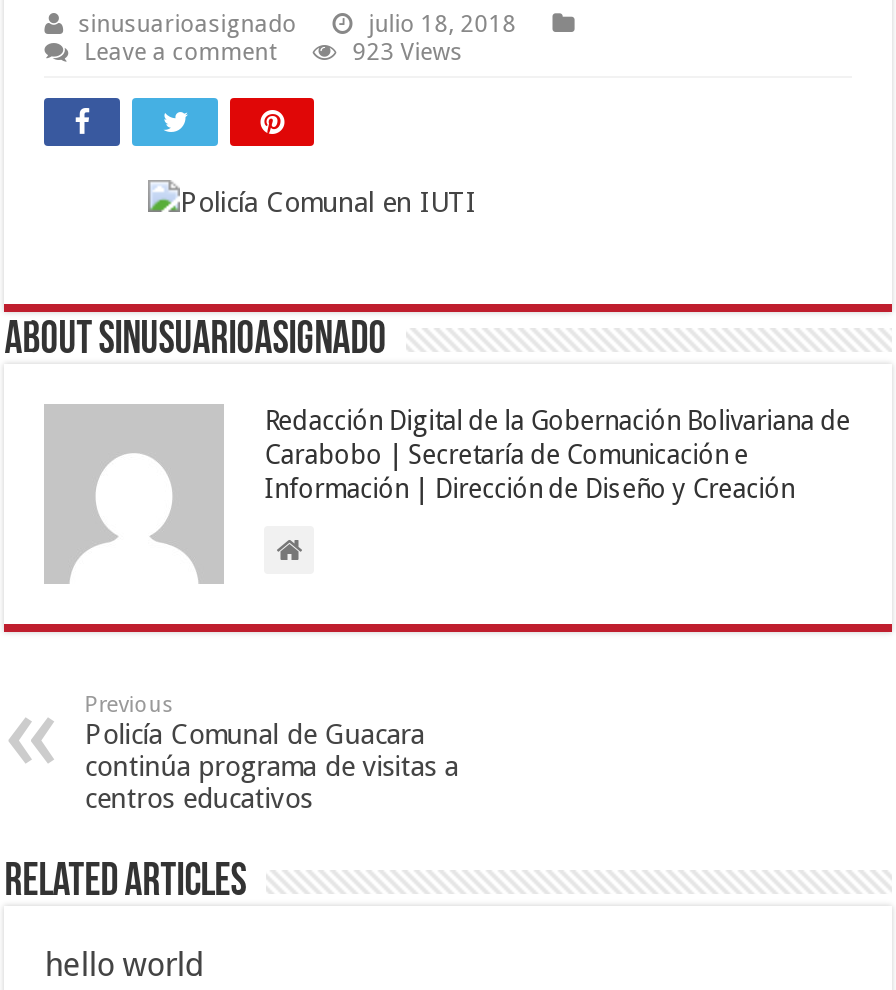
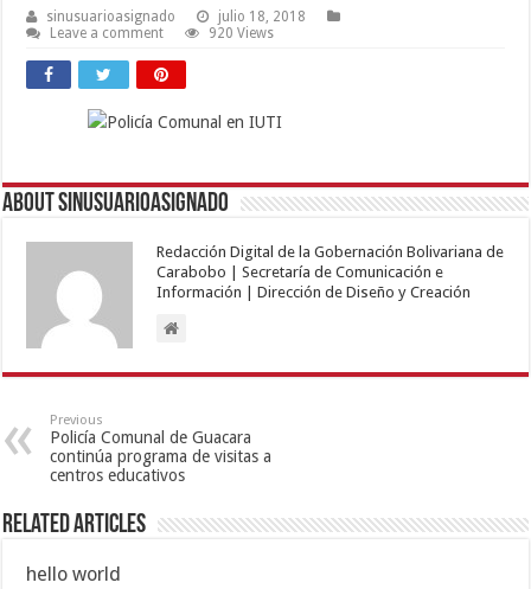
[352,37,462,65] 923 Views -> [209,24,274,41] 920 Views

